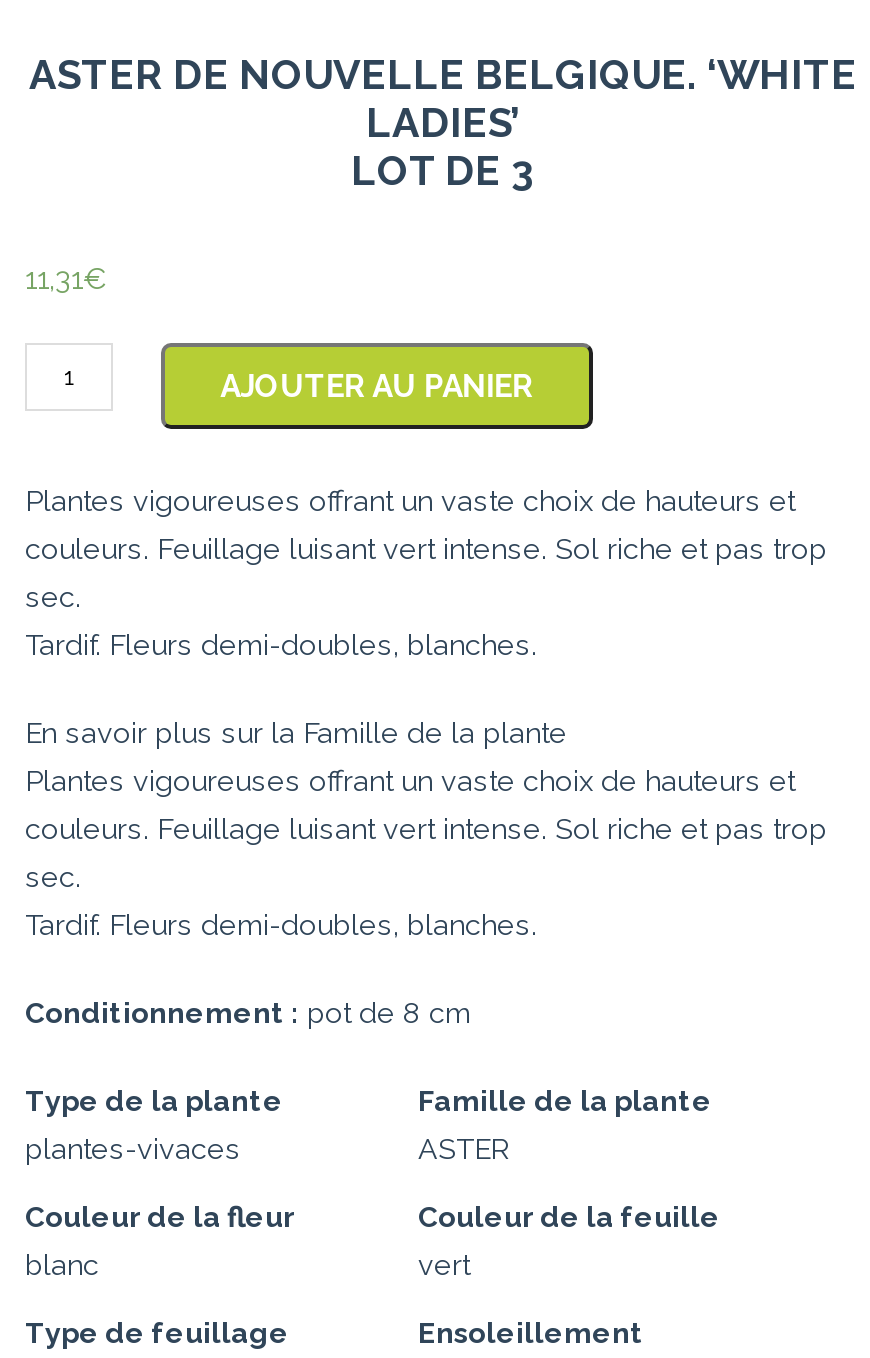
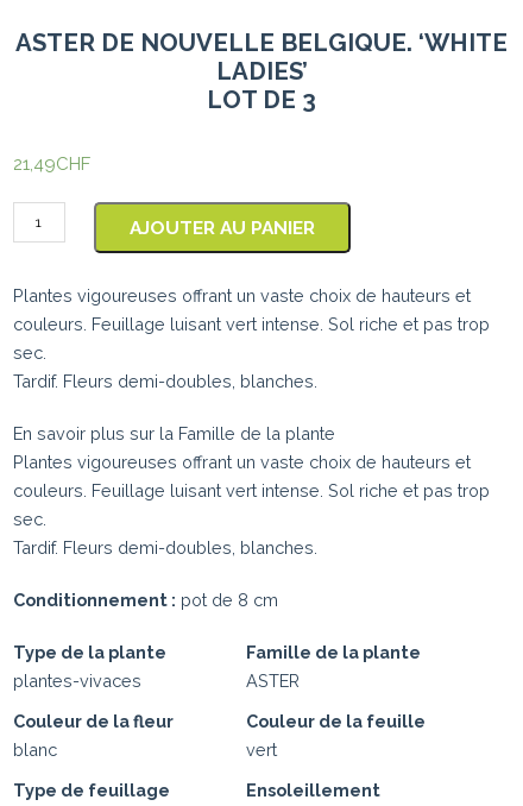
[25,261,107,297] 11,31€ -> [13,153,90,175] 21,49CHF

